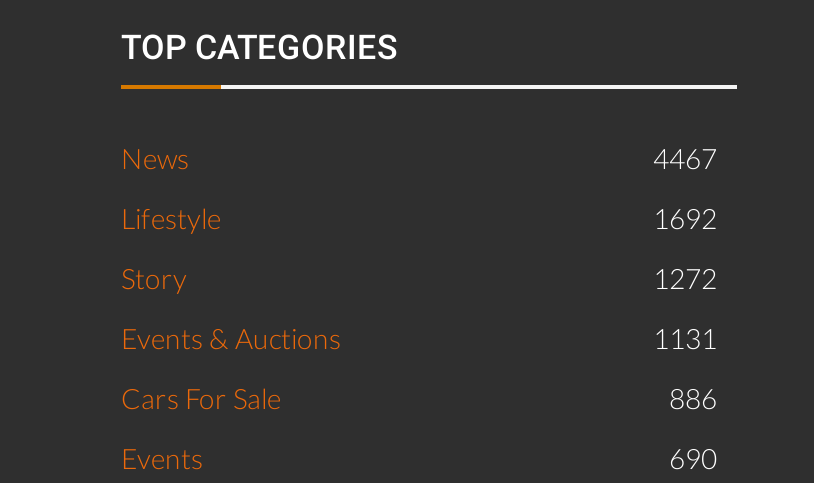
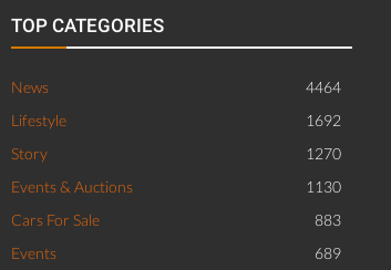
[653,140,717,174] 4467 -> [306,77,341,96] 4464
[653,260,717,294] 1272 -> [306,143,341,162] 1270
[653,320,717,354] 1131 -> [306,177,341,195] 1130
[669,380,717,414] 886 -> [315,210,341,229] 883
[669,440,717,474] 690 -> [315,243,341,262] 689

